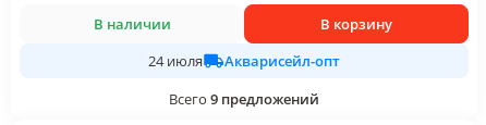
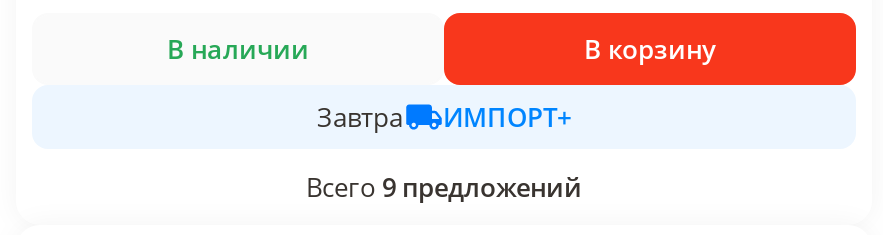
[148,51,340,71] 24 июля | Акварисейл-опт -> [317,98,571,135] Завтра | ИМПОРТ+

